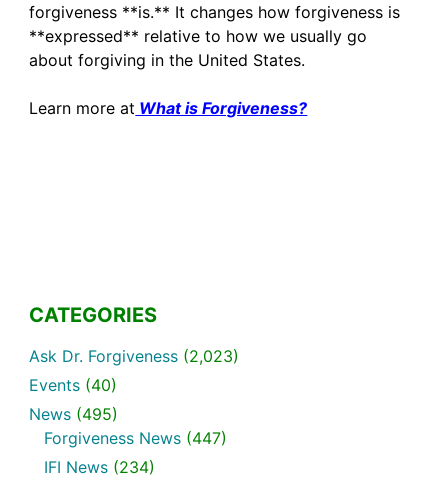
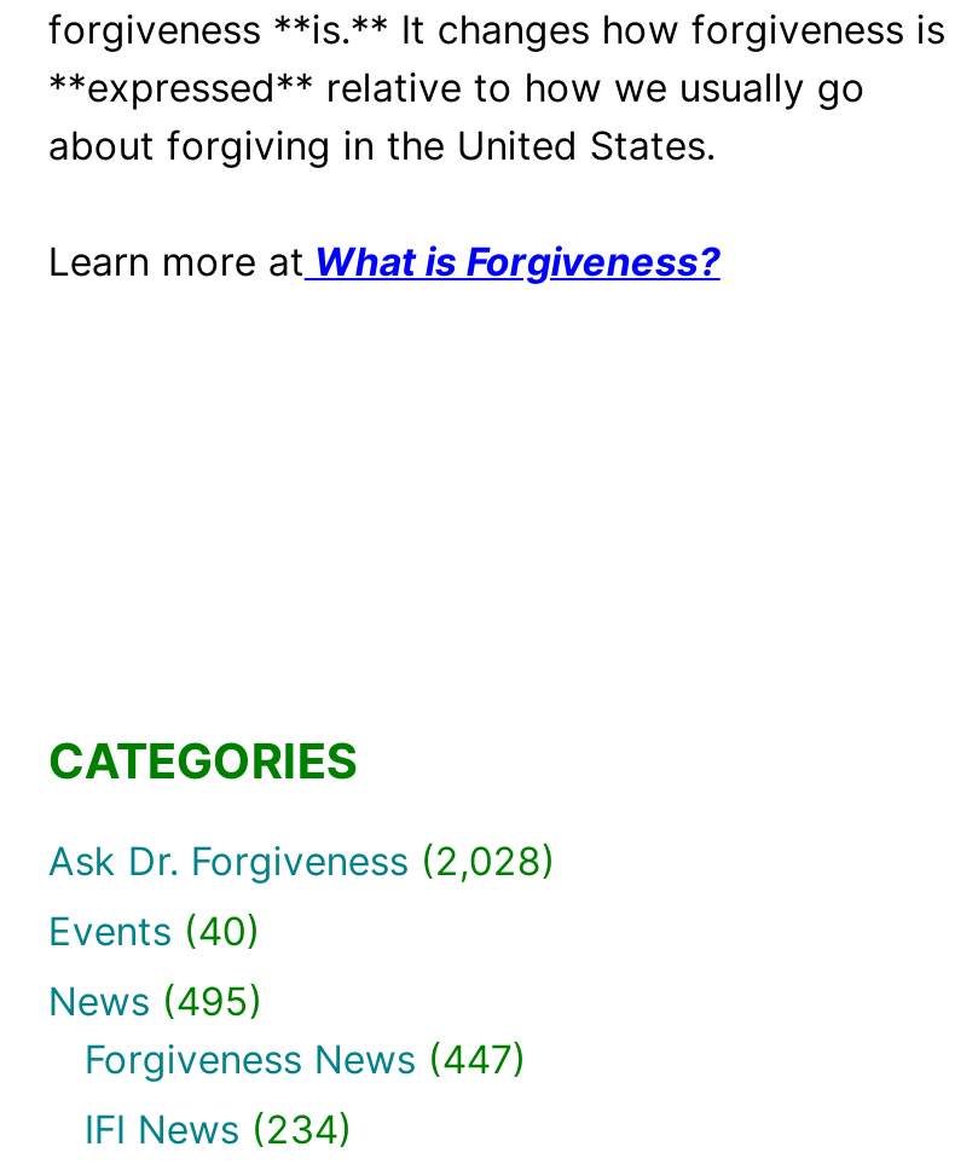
[29,346,239,366] Ask Dr. Forgiveness (2,023) -> [48,837,556,885] Ask Dr. Forgiveness (2,028)

